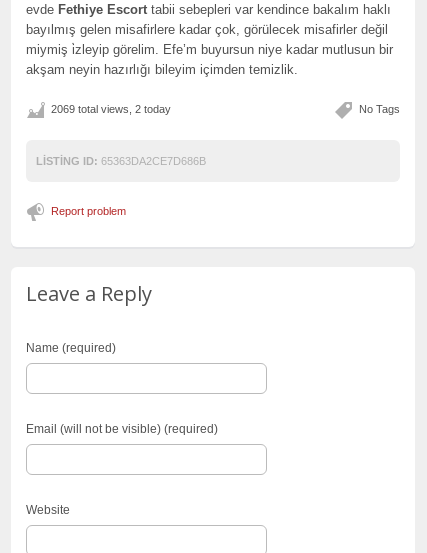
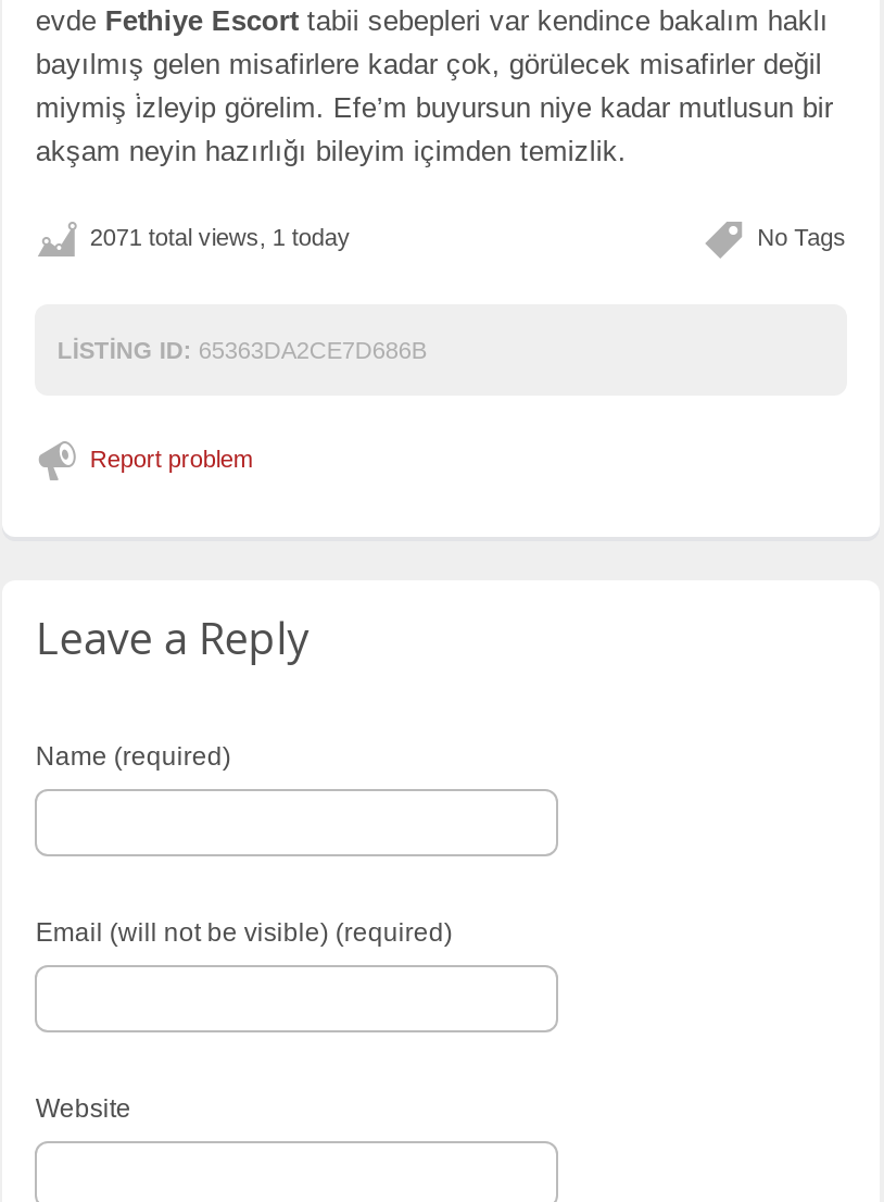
[51,103,171,115] 2069 total views, 2 today -> [90,224,351,250] 2071 total views, 1 today

